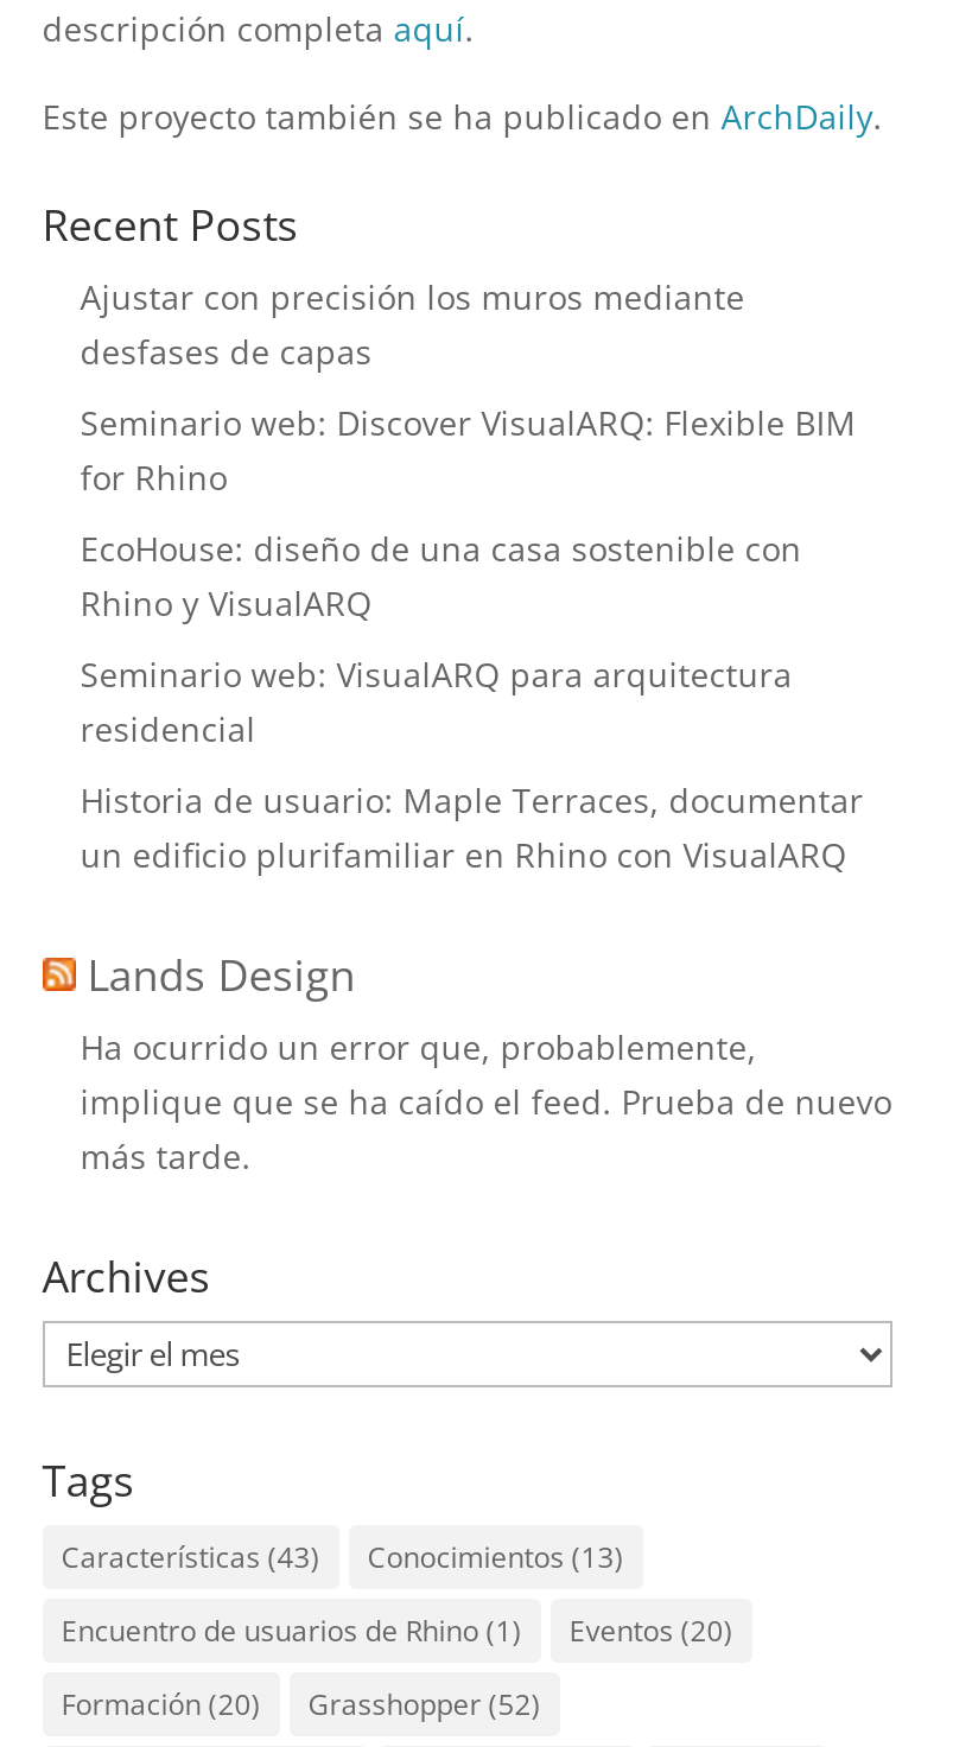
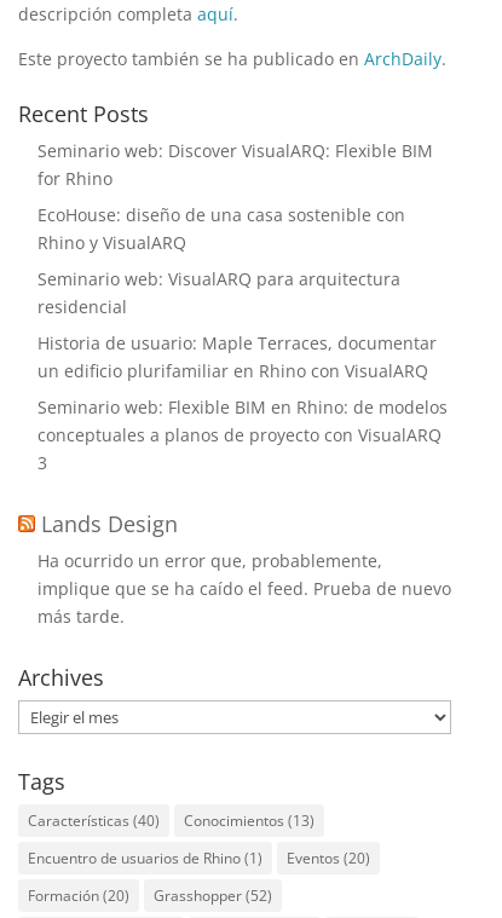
[80,273,745,373] Ajustar con precisión los muros mediante | desfases de capas -> none
moved [80,399,864,876] -> [37,139,436,382]: Seminario web: Discover VisualARQ: Flexible BIM | for Rhino | EcoHouse: diseño de una casa sostenible con | Rhino y VisualARQ | Seminario web: VisualARQ para arquitectura | residencial | Historia de usuario: Maple Terraces, documentar | un edificio plurifamiliar en Rhino con VisualARQ
none -> [37,396,447,474] Seminario web: Flexible BIM en Rhino: de modelos | conceptuales a planos de proyecto con VisualARQ | 3
[61,1536,320,1577] Características (43) -> [28,811,159,831] Características (40)

